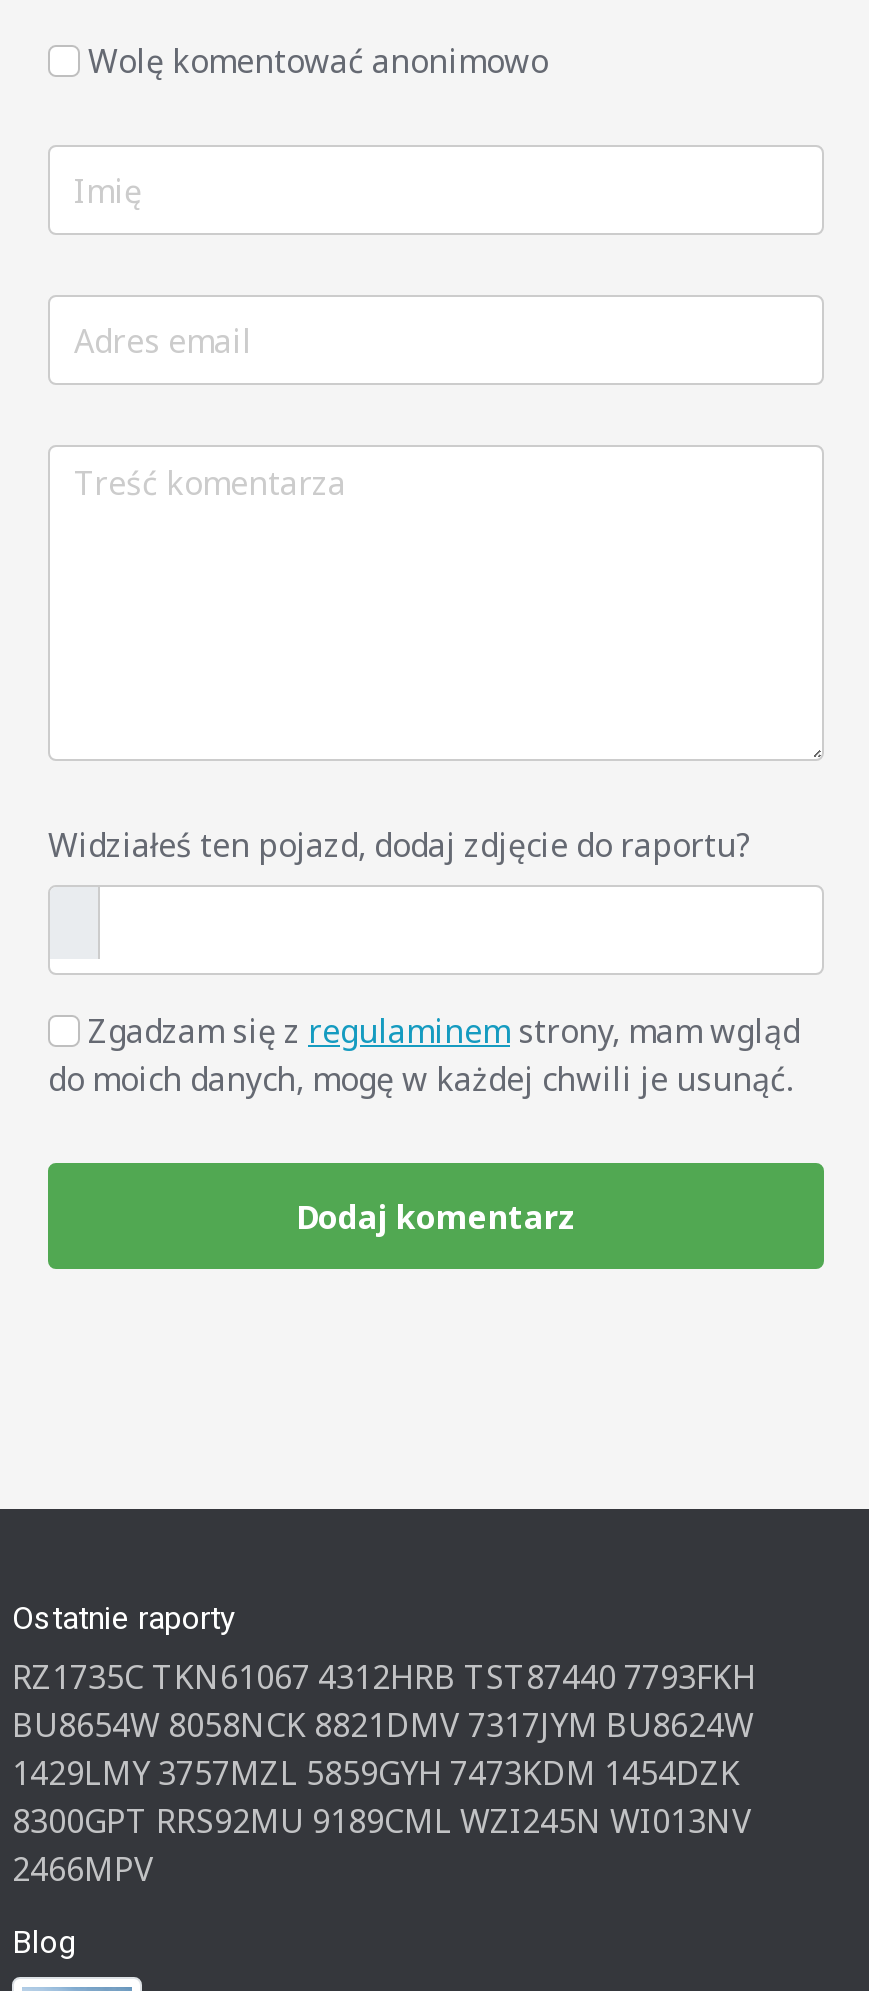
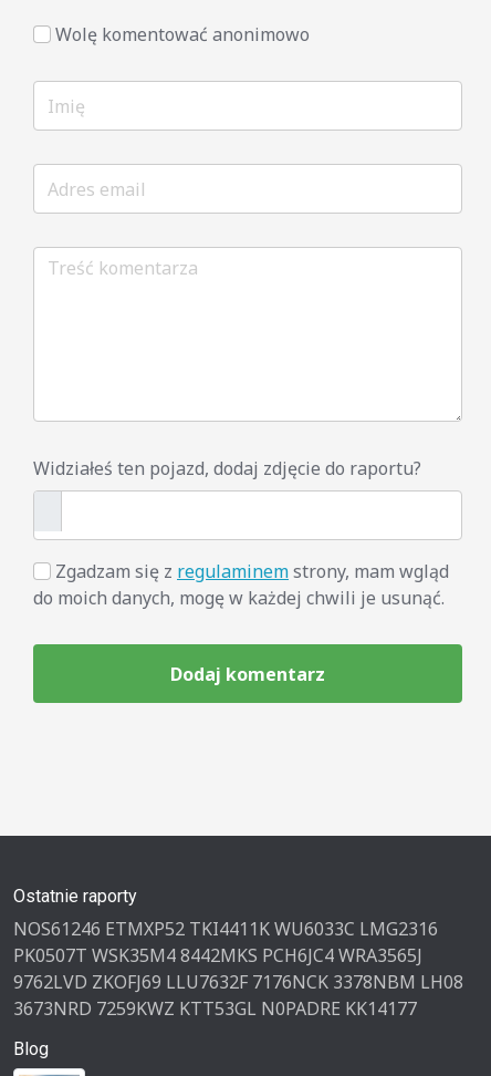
[12,1655,756,1891] RZ1735C TKN61067 4312HRB TST87440 7793FKH | BU8654W 8058NCK 8821DMV 7317JYM BU8624W | 1429LMY 3757MZL 5859GYH 7473KDM 1454DZK | 8300GPT RRS92MU 9189CML WZI245N WI013NV | 2466MPV -> [13,917,463,1021] NOS61246 ETMXP52 TKI4411K WU6033C LMG2316 | PK0507T WSK35M4 8442MKS PCH6JC4 WRA3565J | 9762LVD ZKOFJ69 LLU7632F 7176NCK 3378NBM LH08 | 3673NRD 7259KWZ KTT53GL N0PADRE KK14177

